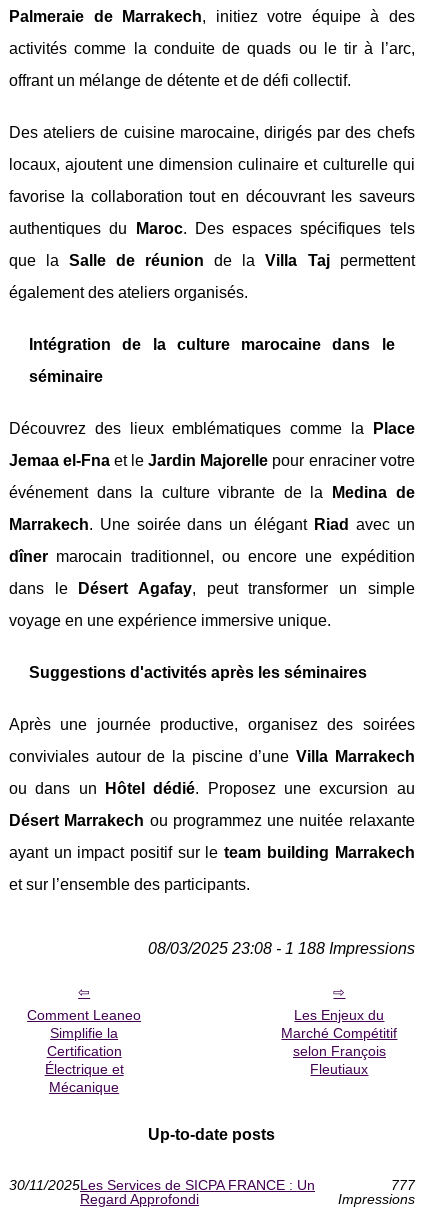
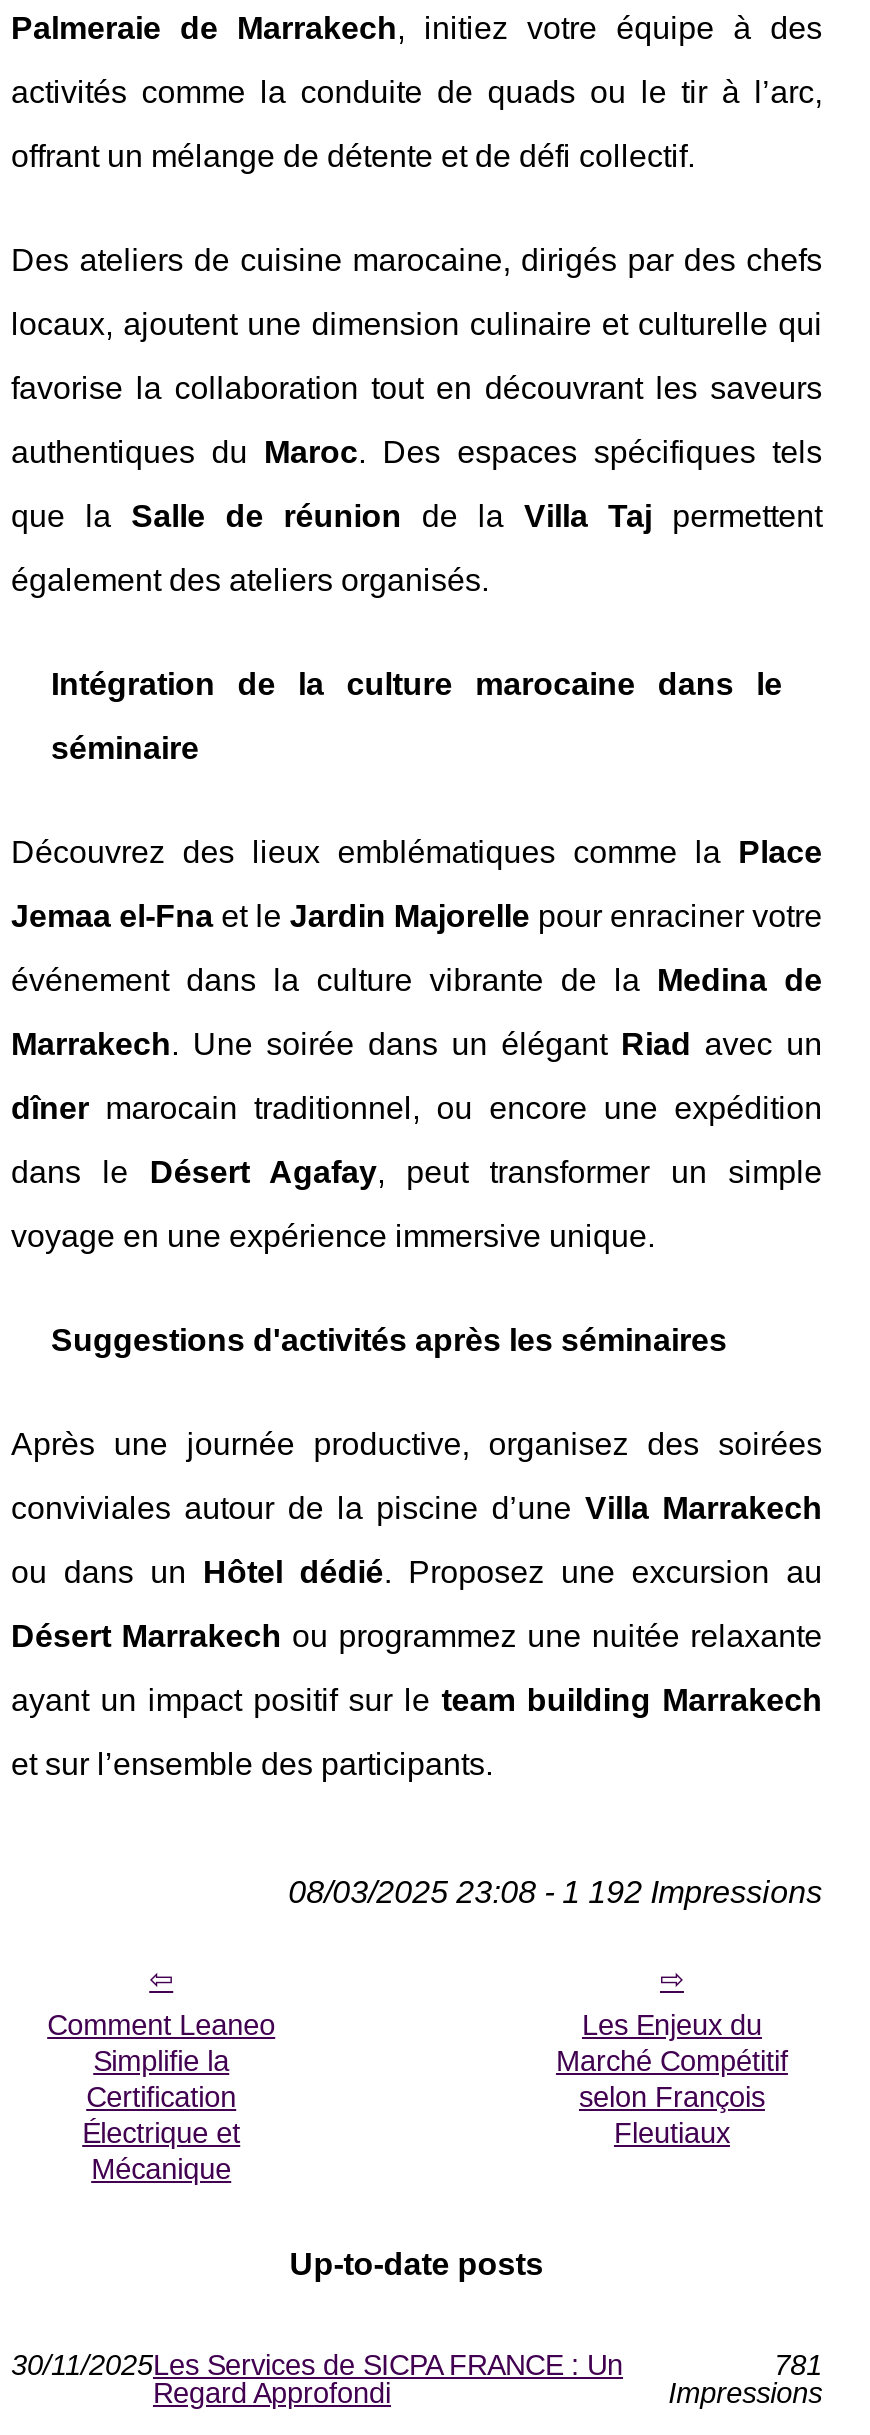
[148,940,415,957] 08/03/2025 23:08 - 1 188 Impressions -> [288,1876,822,1910] 08/03/2025 23:08 - 1 192 Impressions
[391,1177,415,1193] 777 -> [774,2350,822,2382] 781

